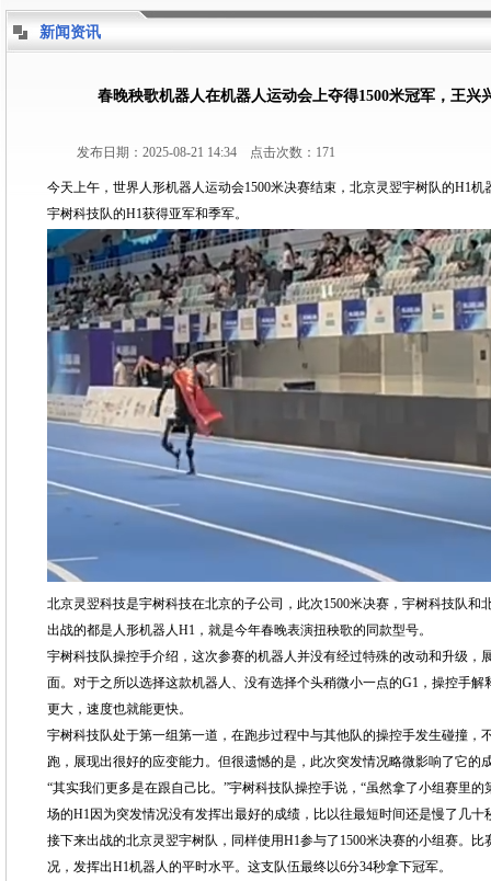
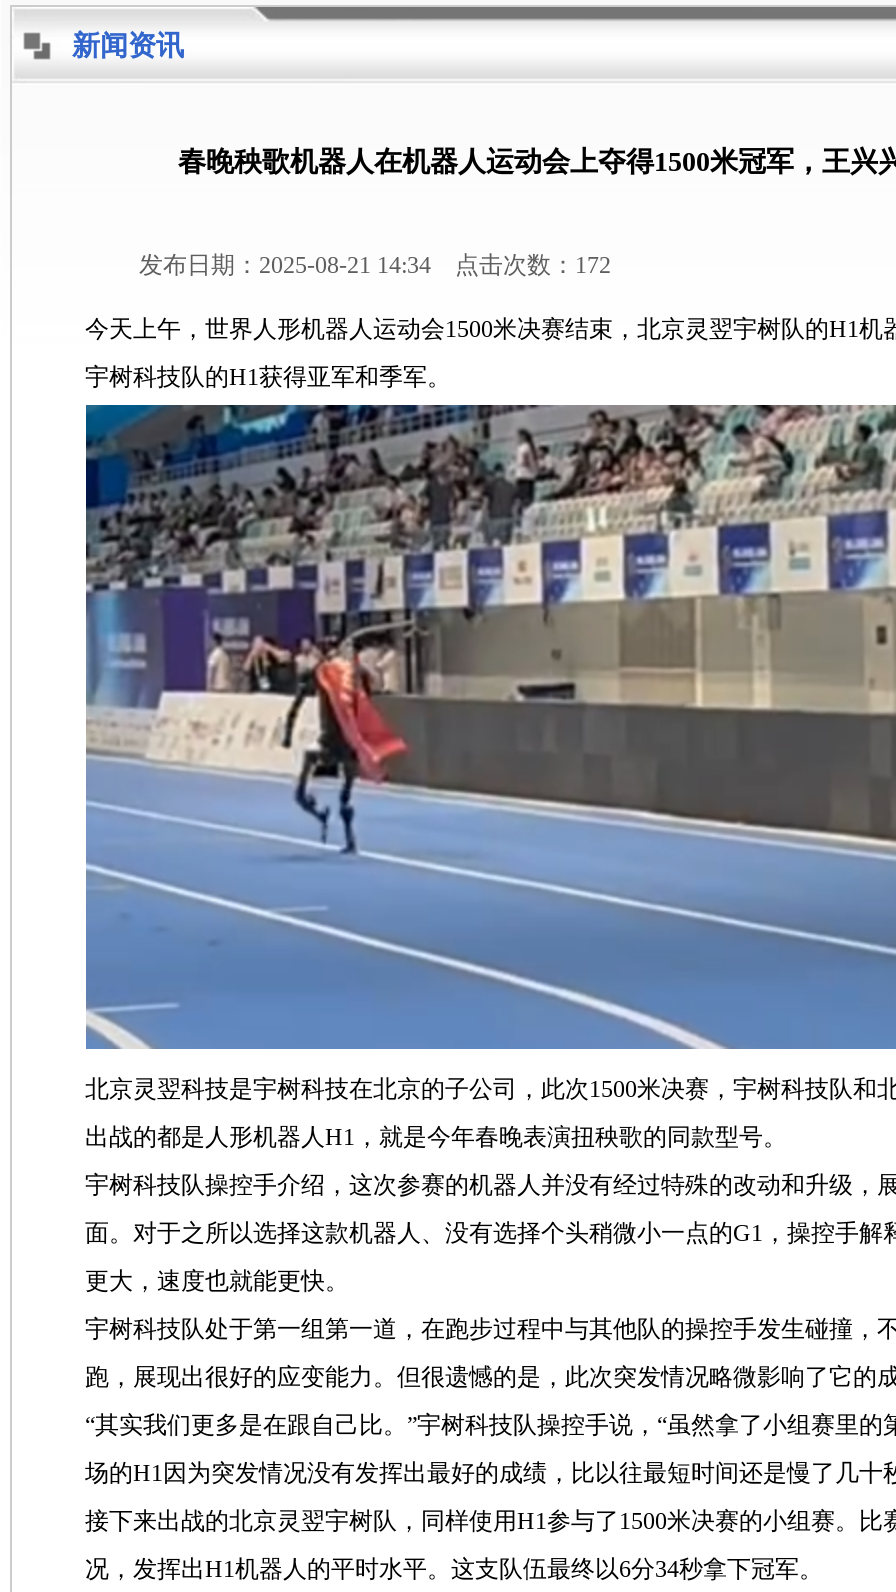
[76,145,335,160] 发布日期：2025-08-21 14:34 点击次数：171 -> [139,251,611,279] 发布日期：2025-08-21 14:34 点击次数：172

